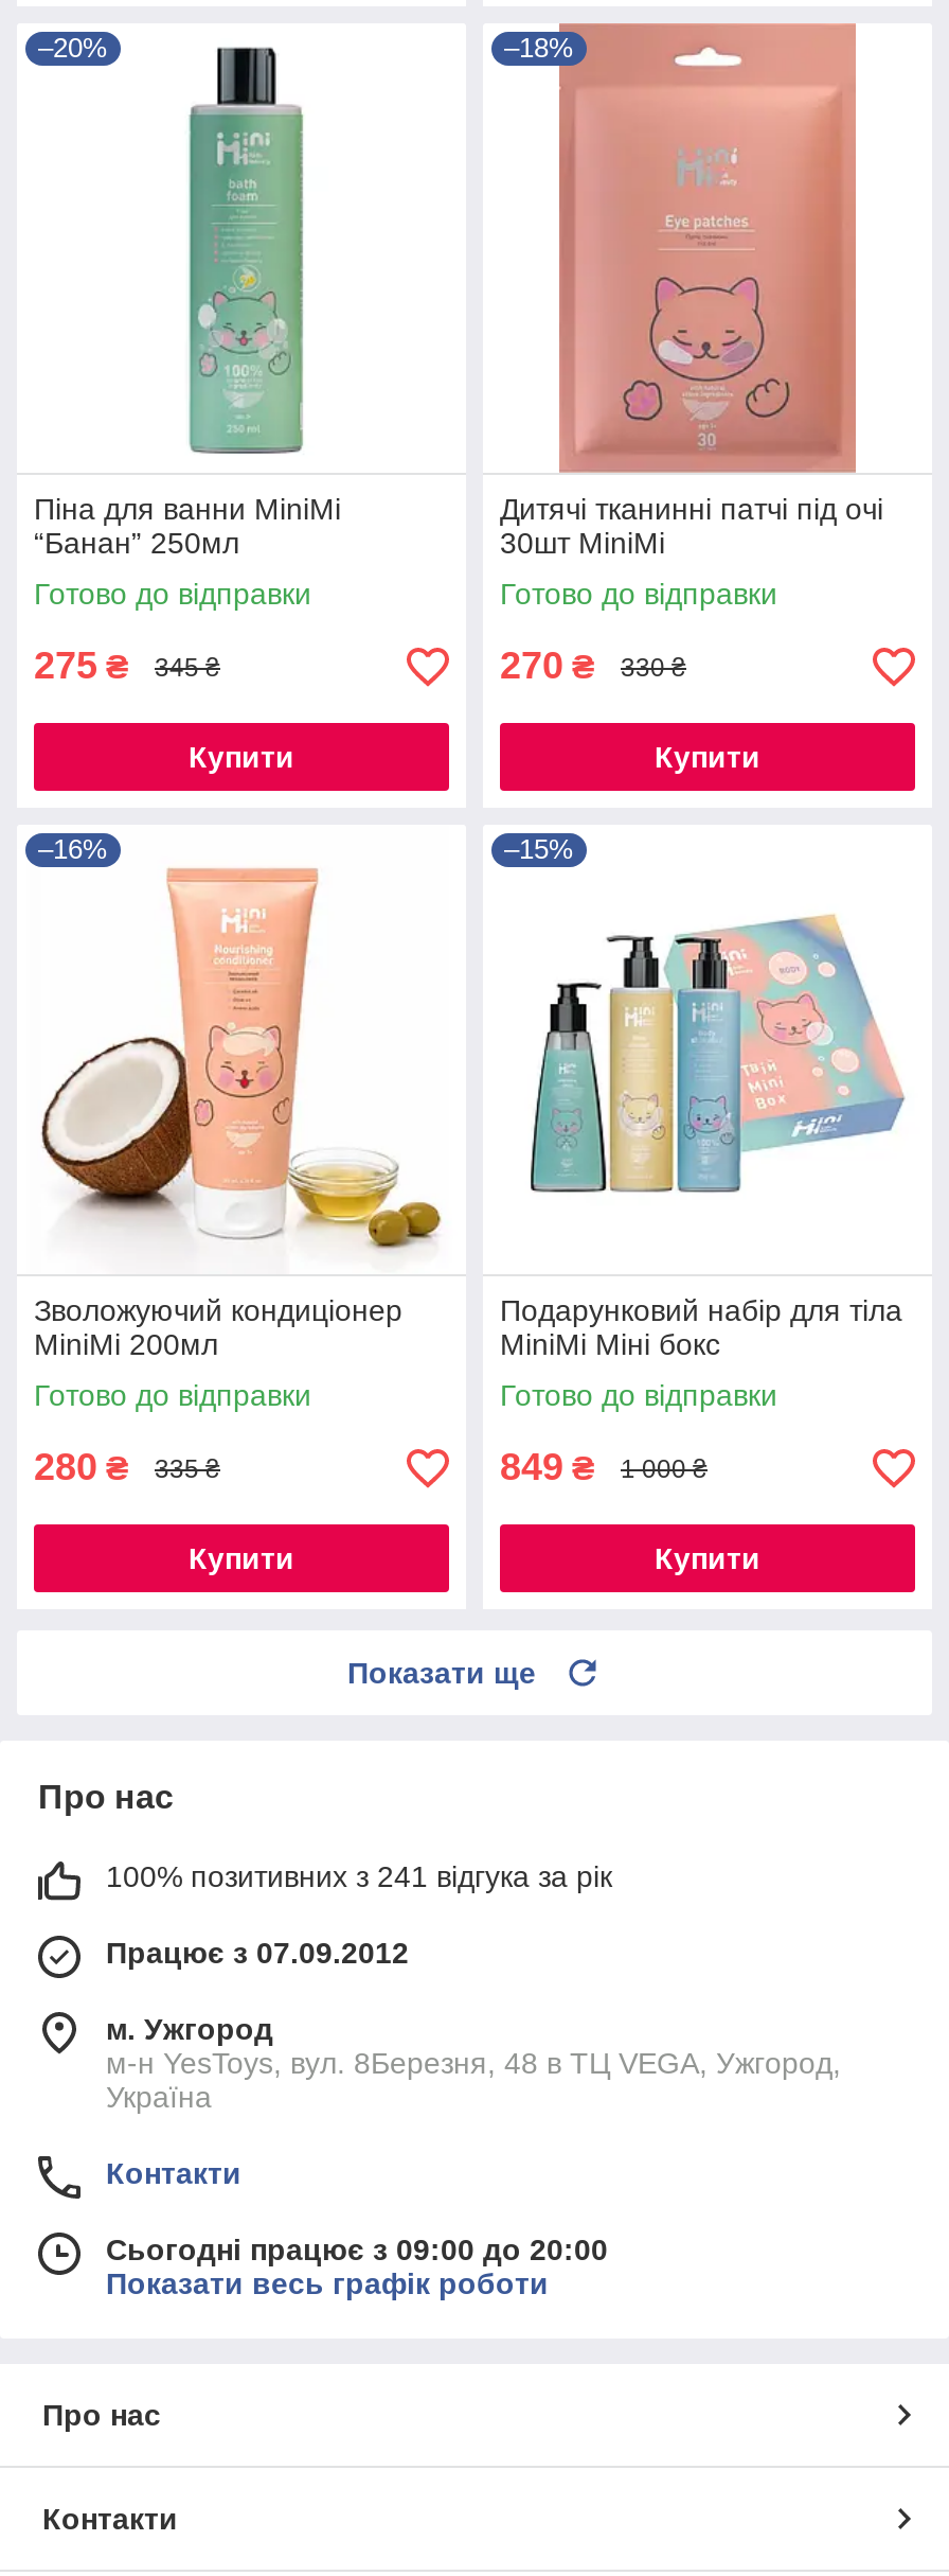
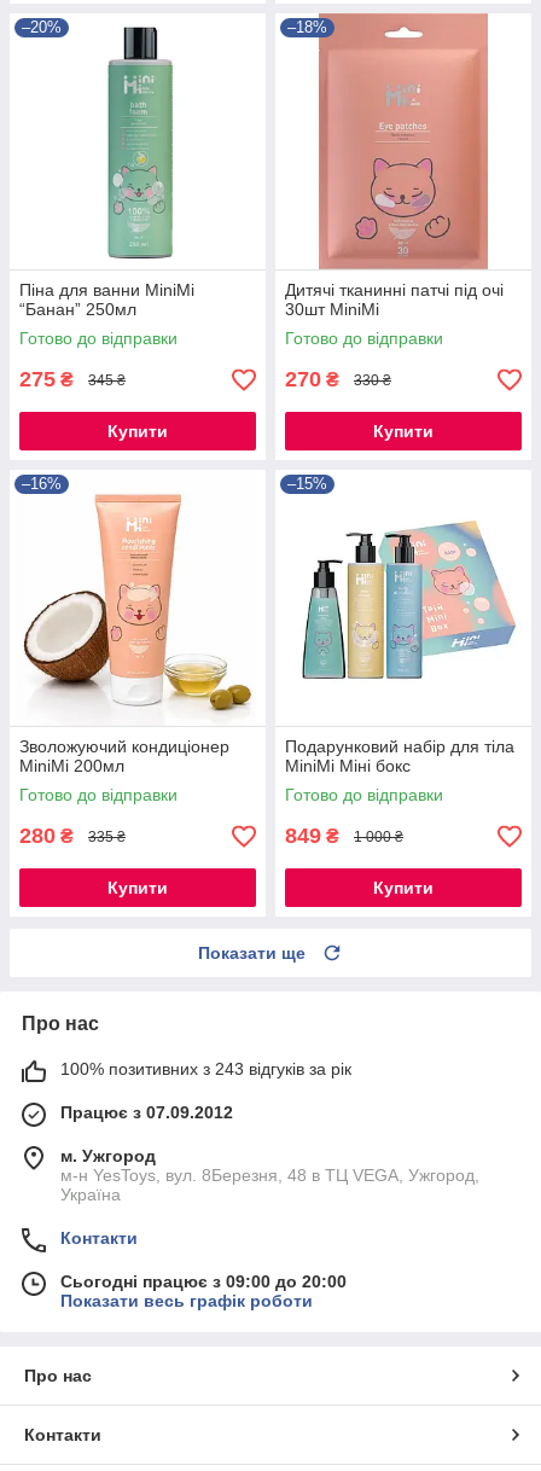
[106,1859,612,1893] 100% позитивних з 241 відгука за рік -> [60,1059,351,1078] 100% позитивних з 243 відгуків за рік

